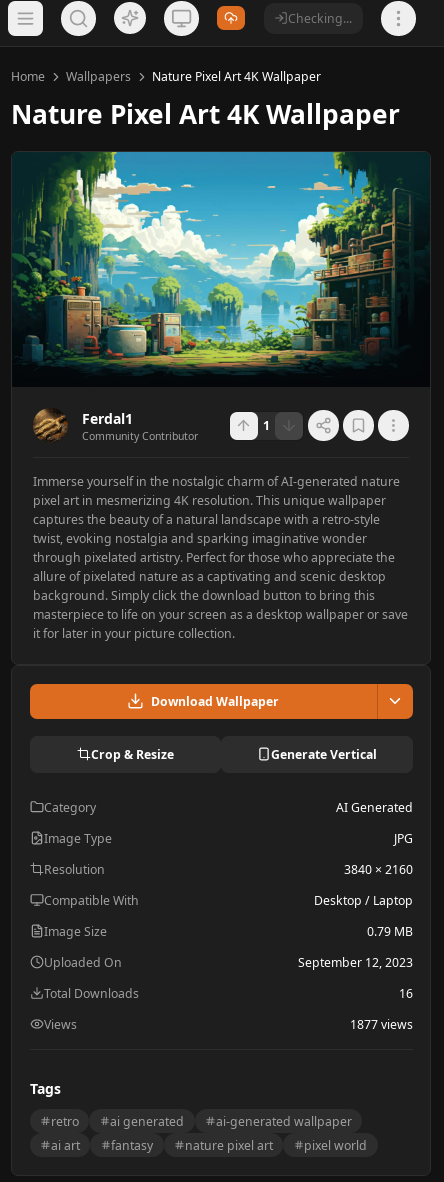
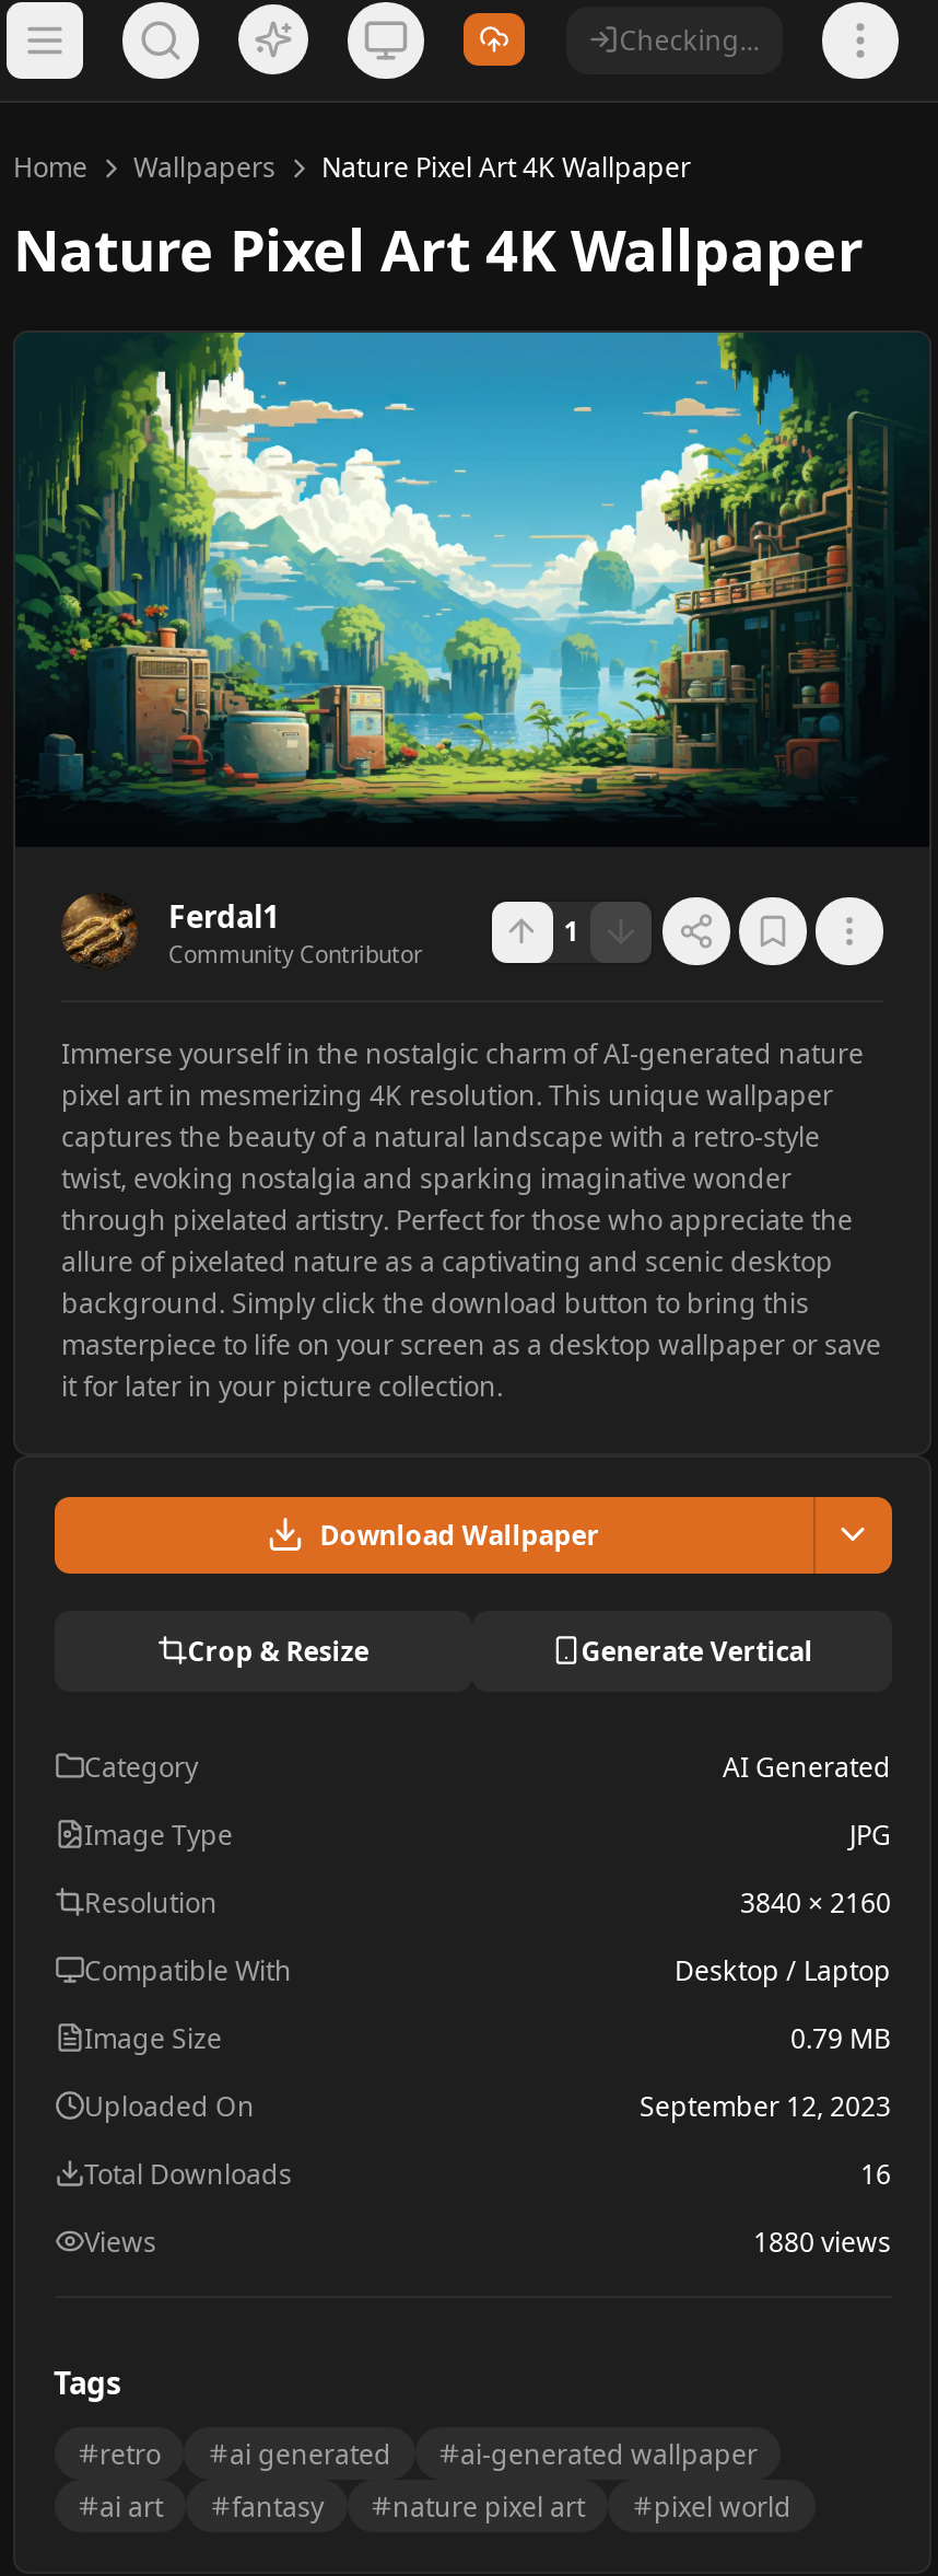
[349,1016,412,1033] 1877 views -> [753,2223,891,2261] 1880 views

